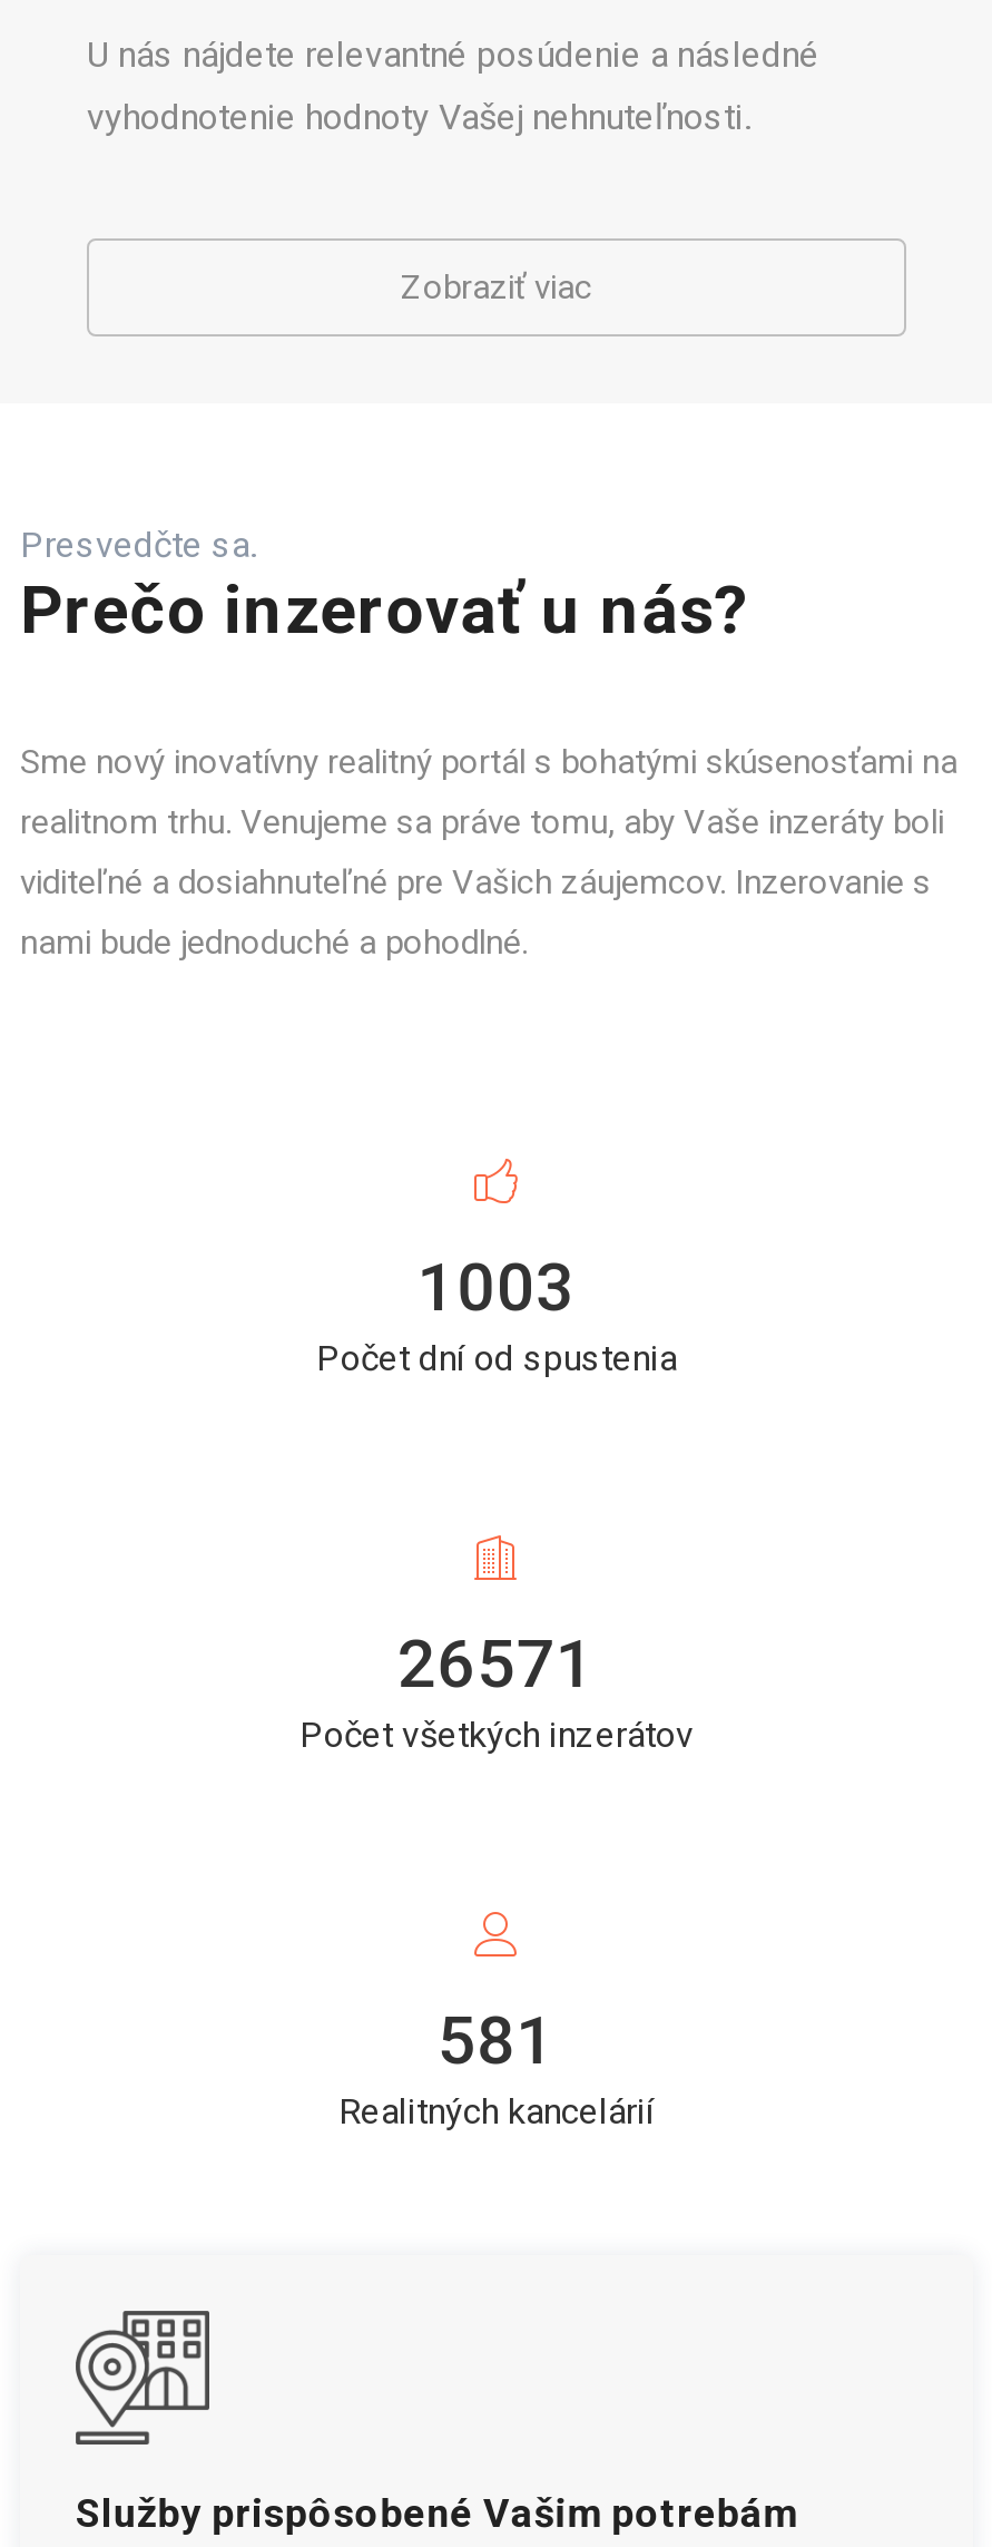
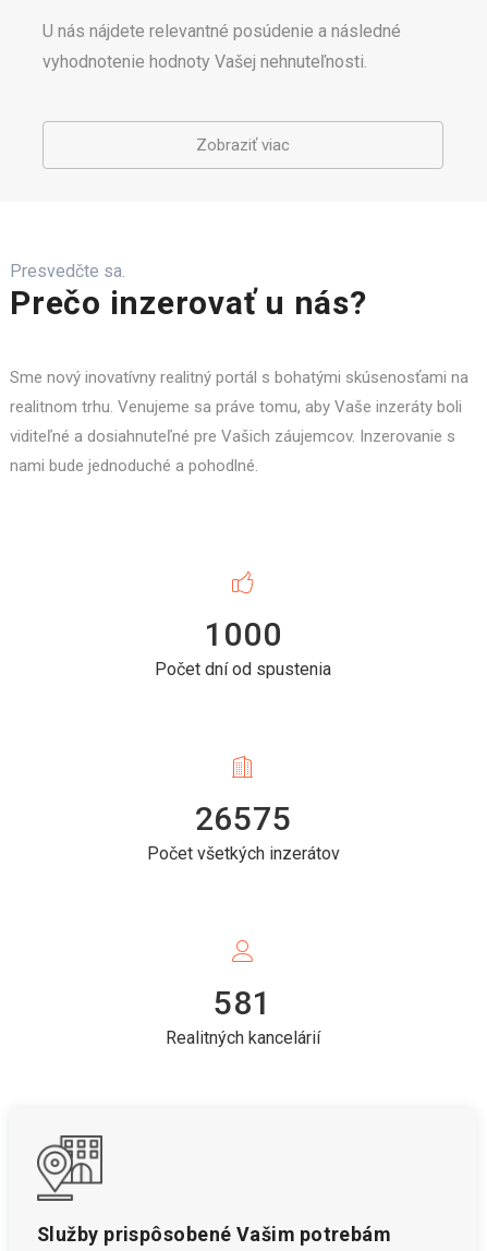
[418,1248,576,1326] 1003 -> [204,615,282,653] 1000
[398,1624,595,1702] 26571 -> [195,799,291,838] 26575

